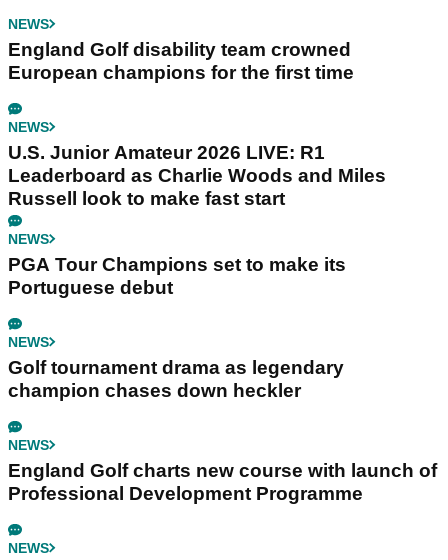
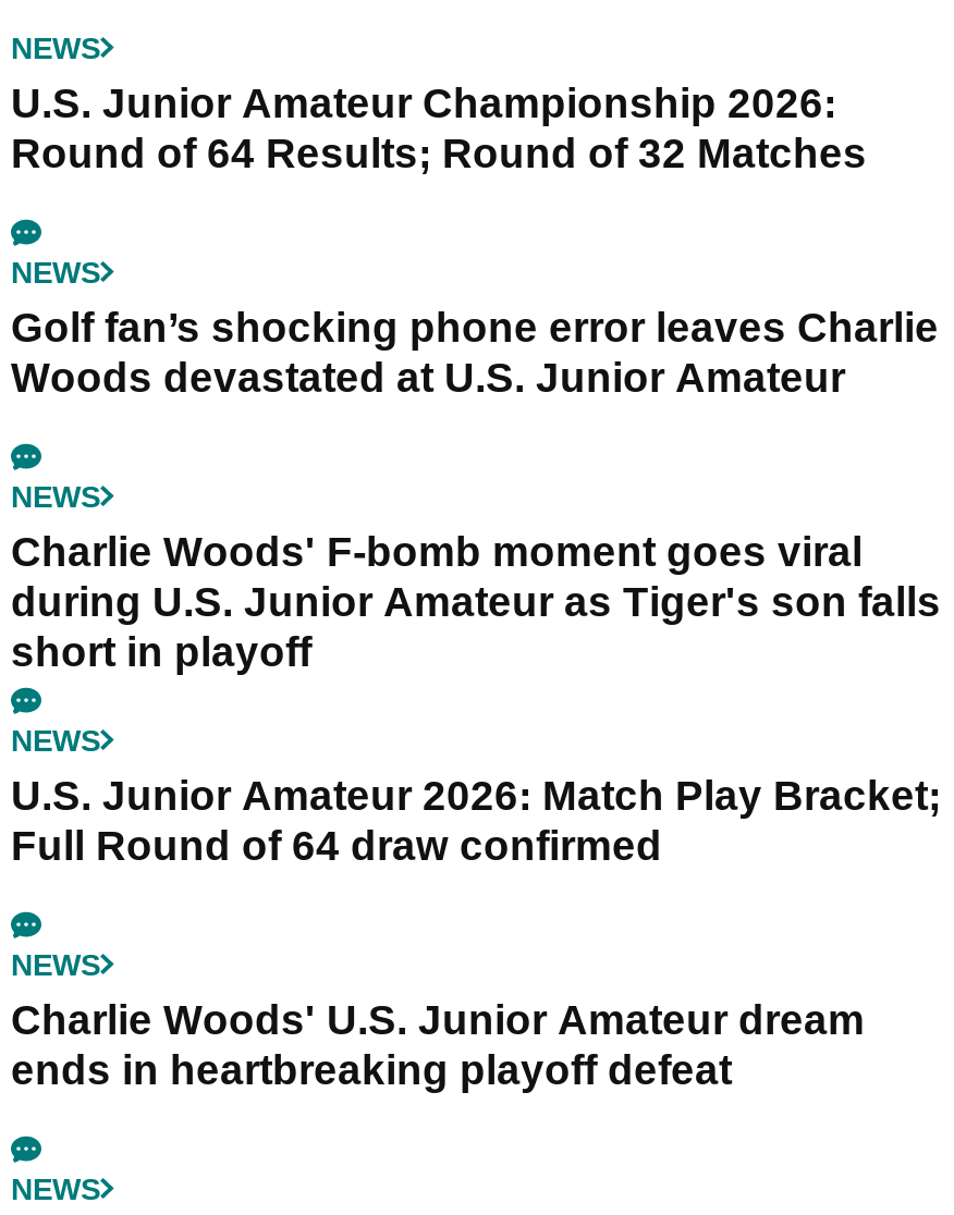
[8,39,354,83] England Golf disability team crowned | European champions for the first time -> [11,80,867,176] U.S. Junior Amateur Championship 2026: | Round of 64 Results; Round of 32 Matches
[8,142,386,209] U.S. Junior Amateur 2026 LIVE: R1 | Leaderboard as Charlie Woods and Miles | Russell look to make fast start -> [11,304,939,400] Golf fan’s shocking phone error leaves Charlie | Woods devastated at U.S. Junior Amateur
[8,254,346,298] PGA Tour Champions set to make its | Portuguese debut -> [11,528,941,674] Charlie Woods' F-bomb moment goes viral | during U.S. Junior Amateur as Tiger's son falls | short in playoff
[8,357,344,401] Golf tournament drama as legendary | champion chases down heckler -> [11,772,941,868] U.S. Junior Amateur 2026: Match Play Bracket; | Full Round of 64 draw confirmed
[8,460,437,504] England Golf charts new course with launch of | Professional Development Programme -> [11,997,865,1092] Charlie Woods' U.S. Junior Amateur dream | ends in heartbreaking playoff defeat

